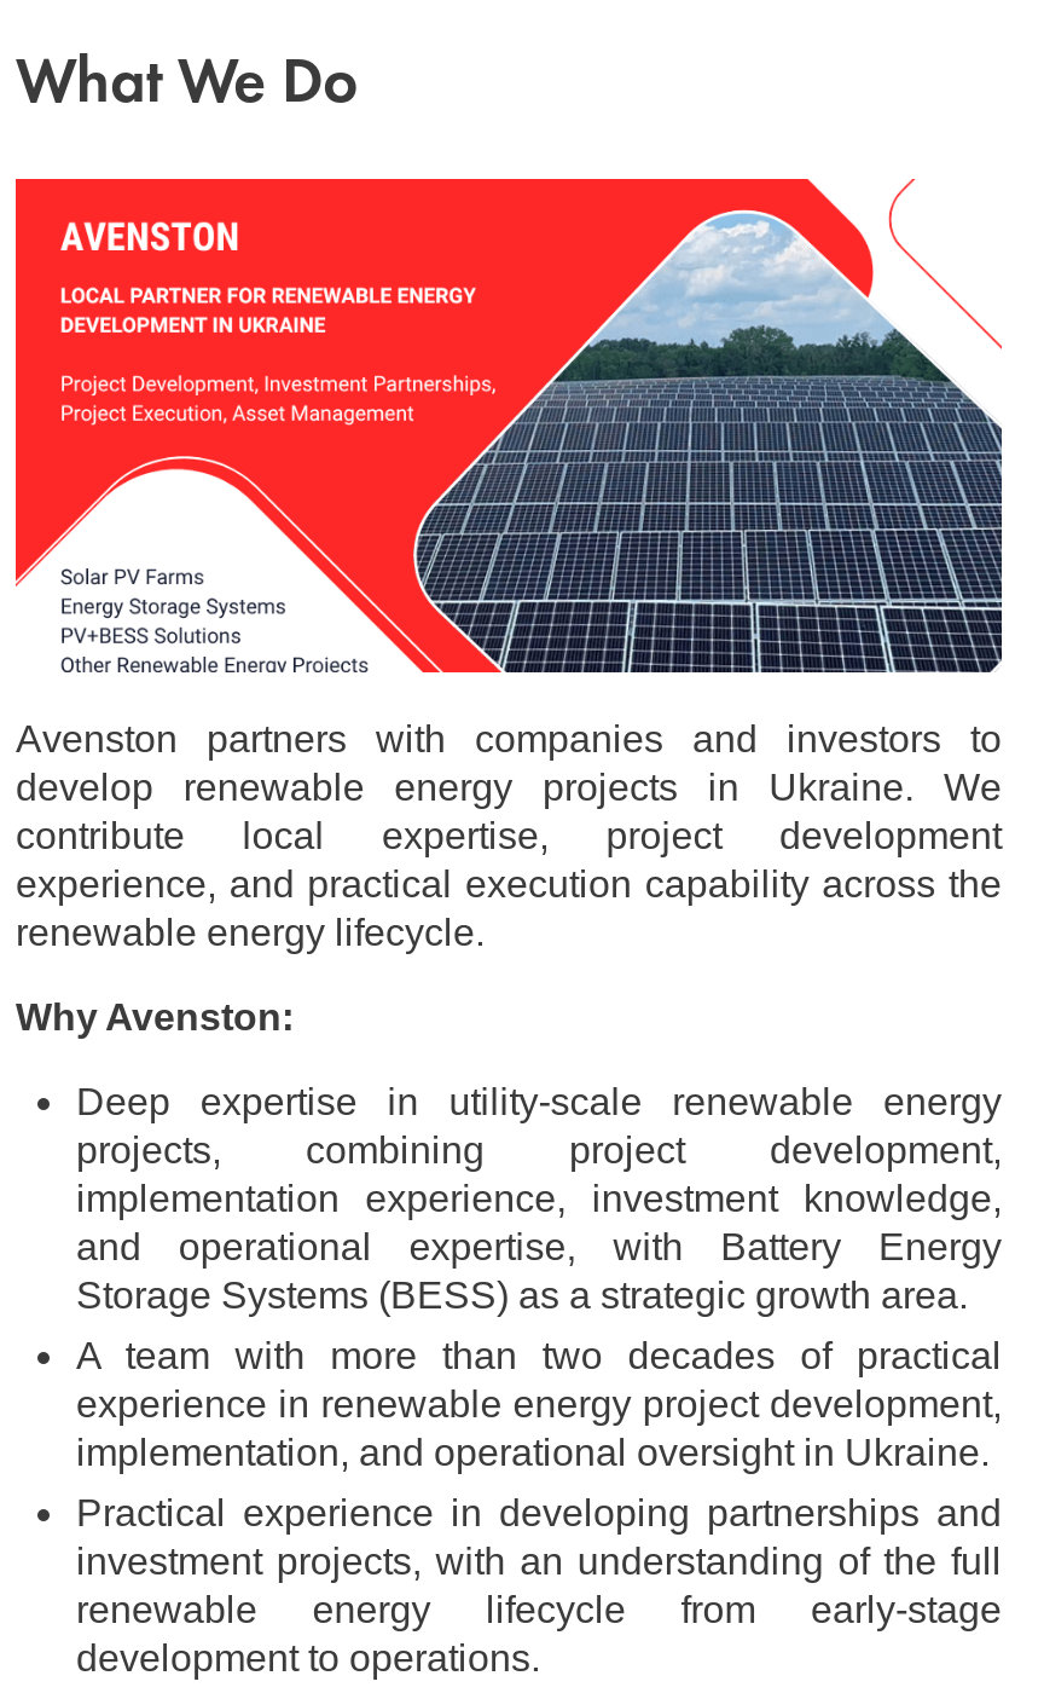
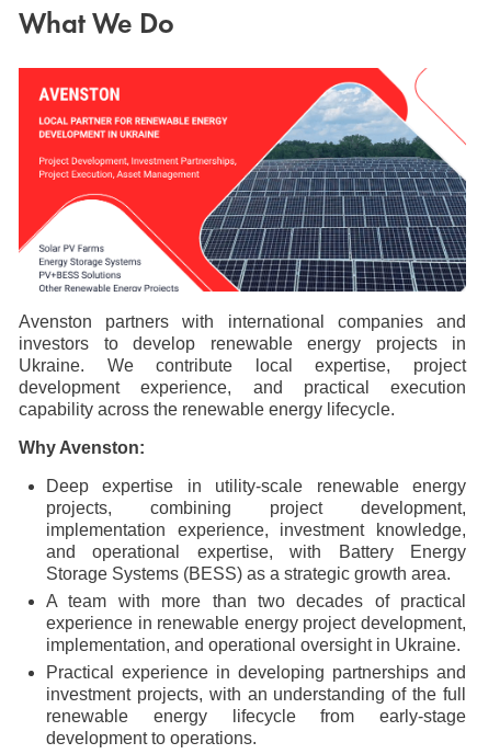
[16,718,1002,953] Avenston partners with companies and investors to | develop renewable energy projects in Ukraine. We | contribute local expertise, project development | experience, and practical execution capability across the | renewable energy lifecycle. -> [19,312,466,419] Avenston partners with international companies and | investors to develop renewable energy projects in | Ukraine. We contribute local expertise, project | development experience, and practical execution | capability across the renewable energy lifecycle.

